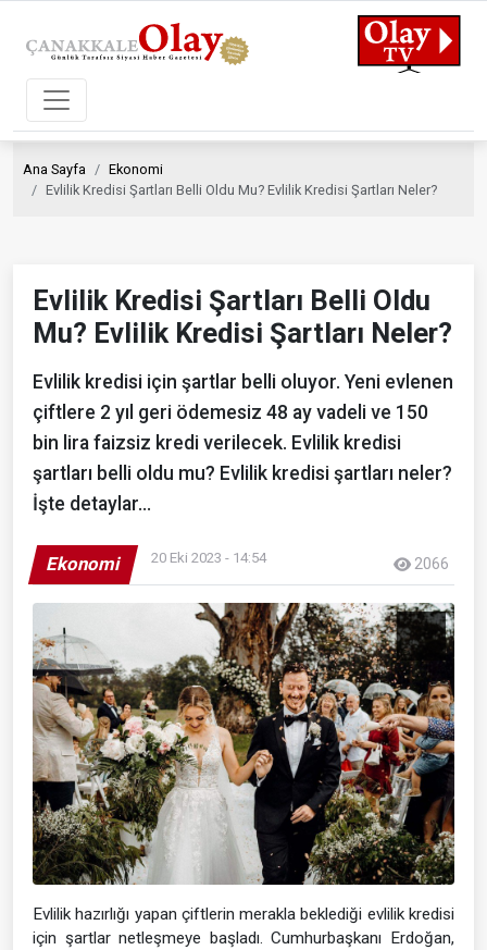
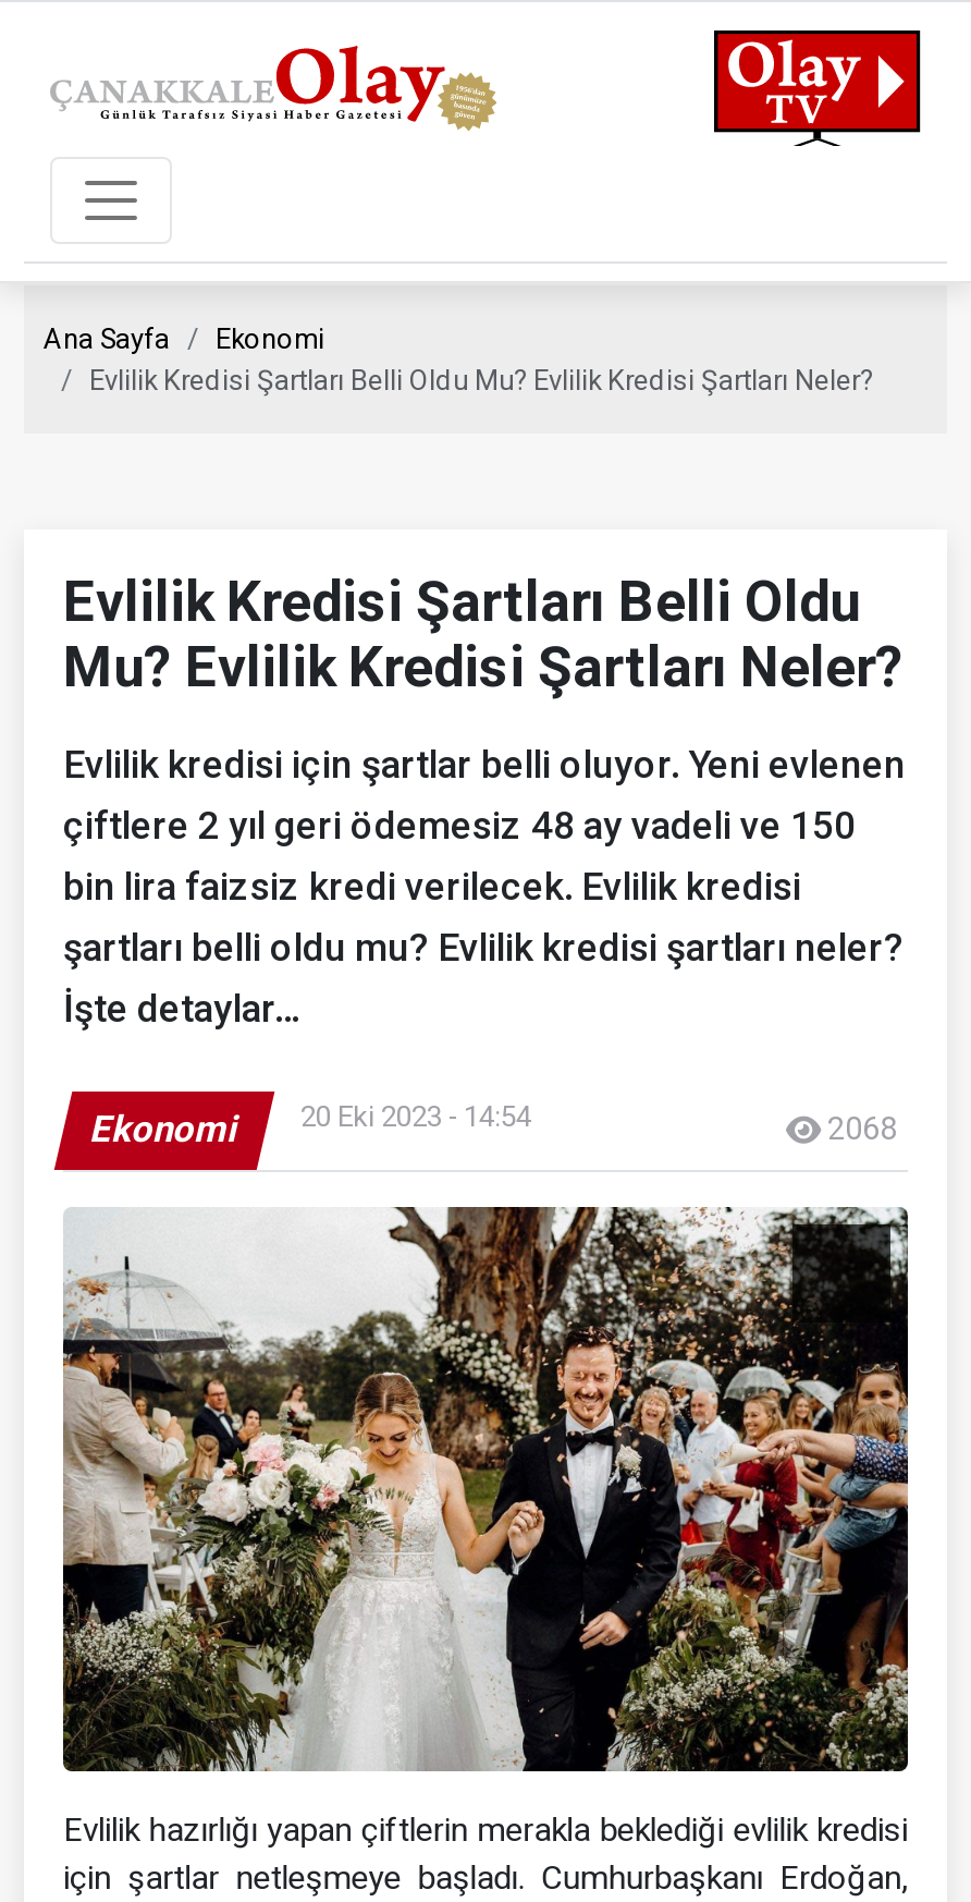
[414,555,449,573] 2066 -> [827,1111,897,1148] 2068

